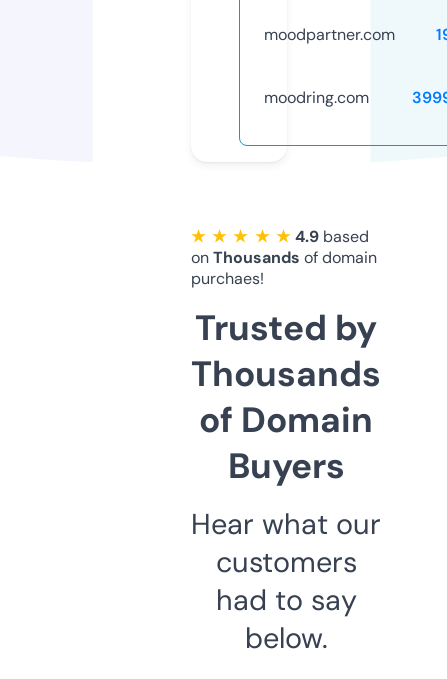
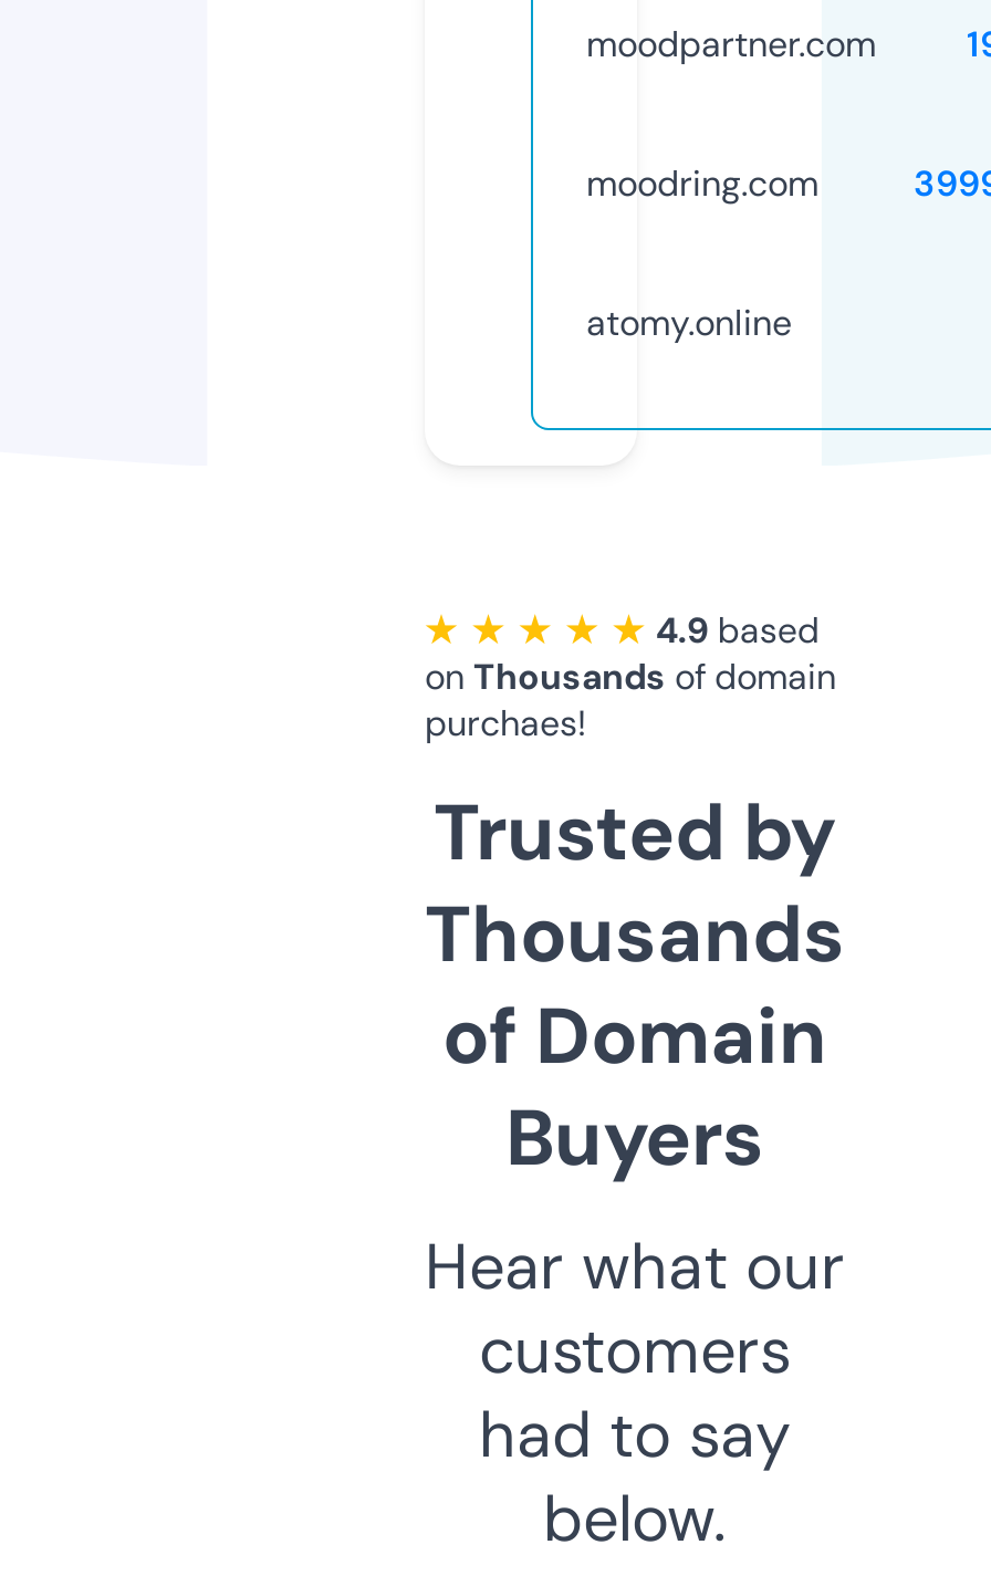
none -> [586,299,792,346] atomy.online

